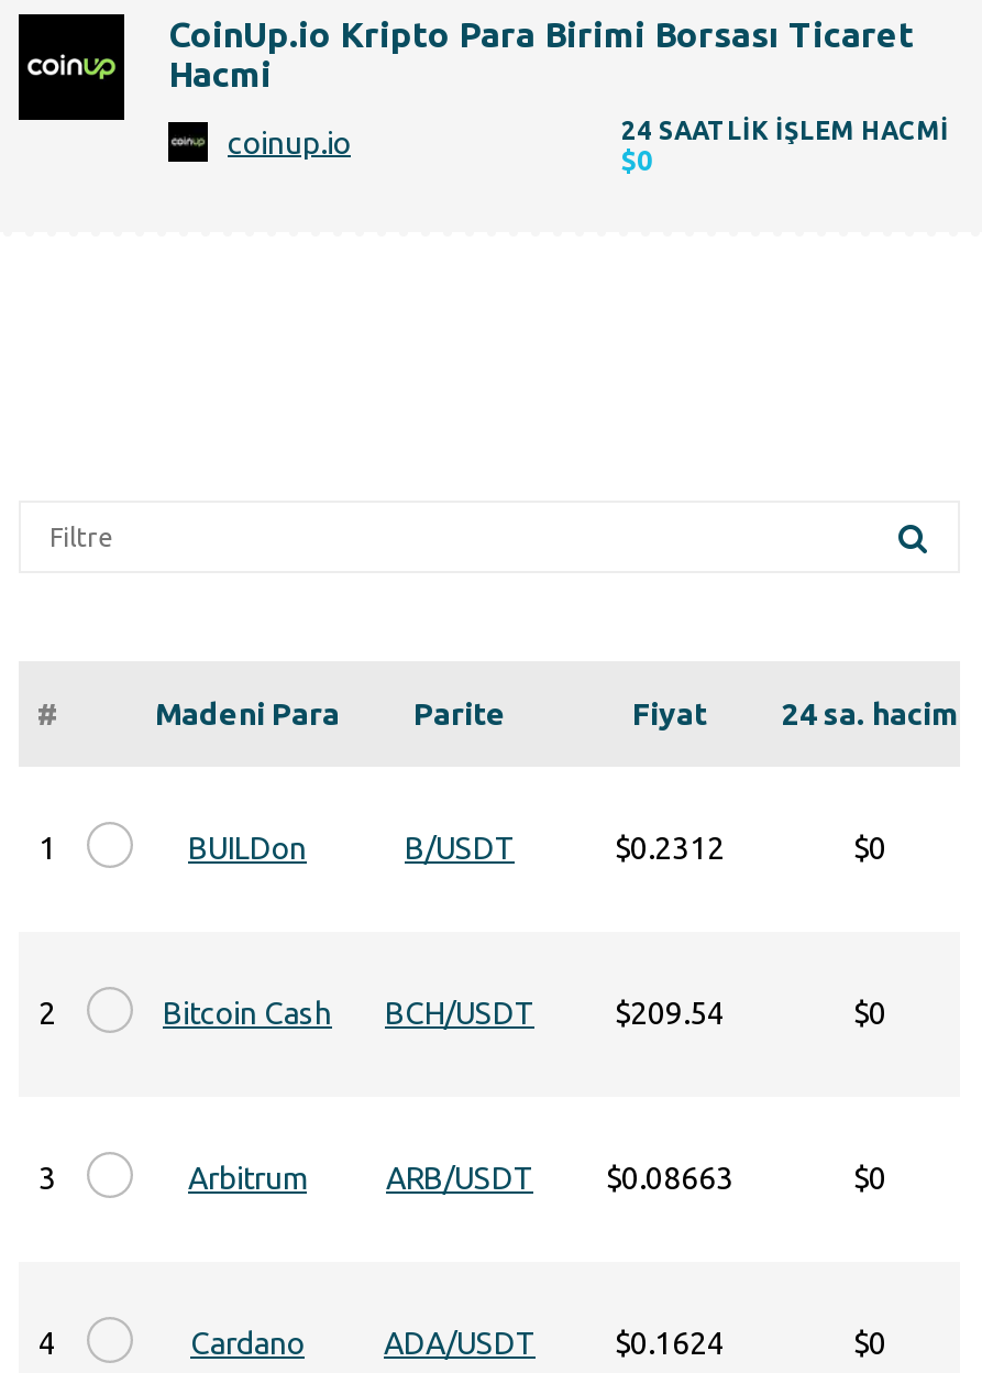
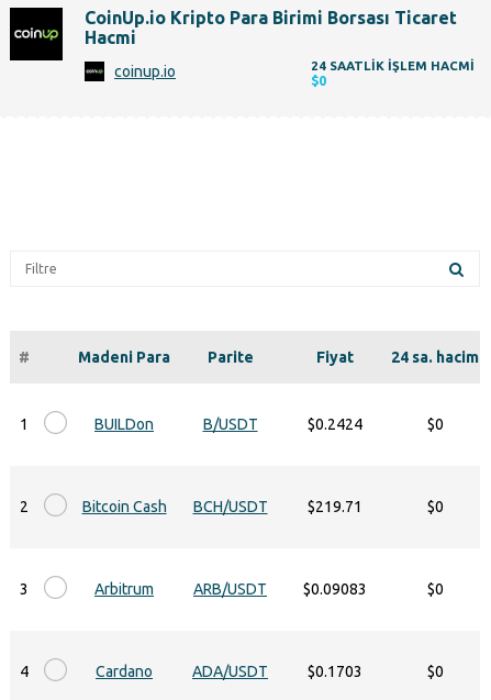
[615,831,725,866] $0.2312 -> [308,415,362,433] $0.2424
[615,996,725,1031] $209.54 -> [308,498,362,515] $219.71
[606,1161,733,1196] $0.08663 -> [303,580,367,598] $0.09083
[615,1326,725,1361] $0.1624 -> [308,663,362,680] $0.1703

